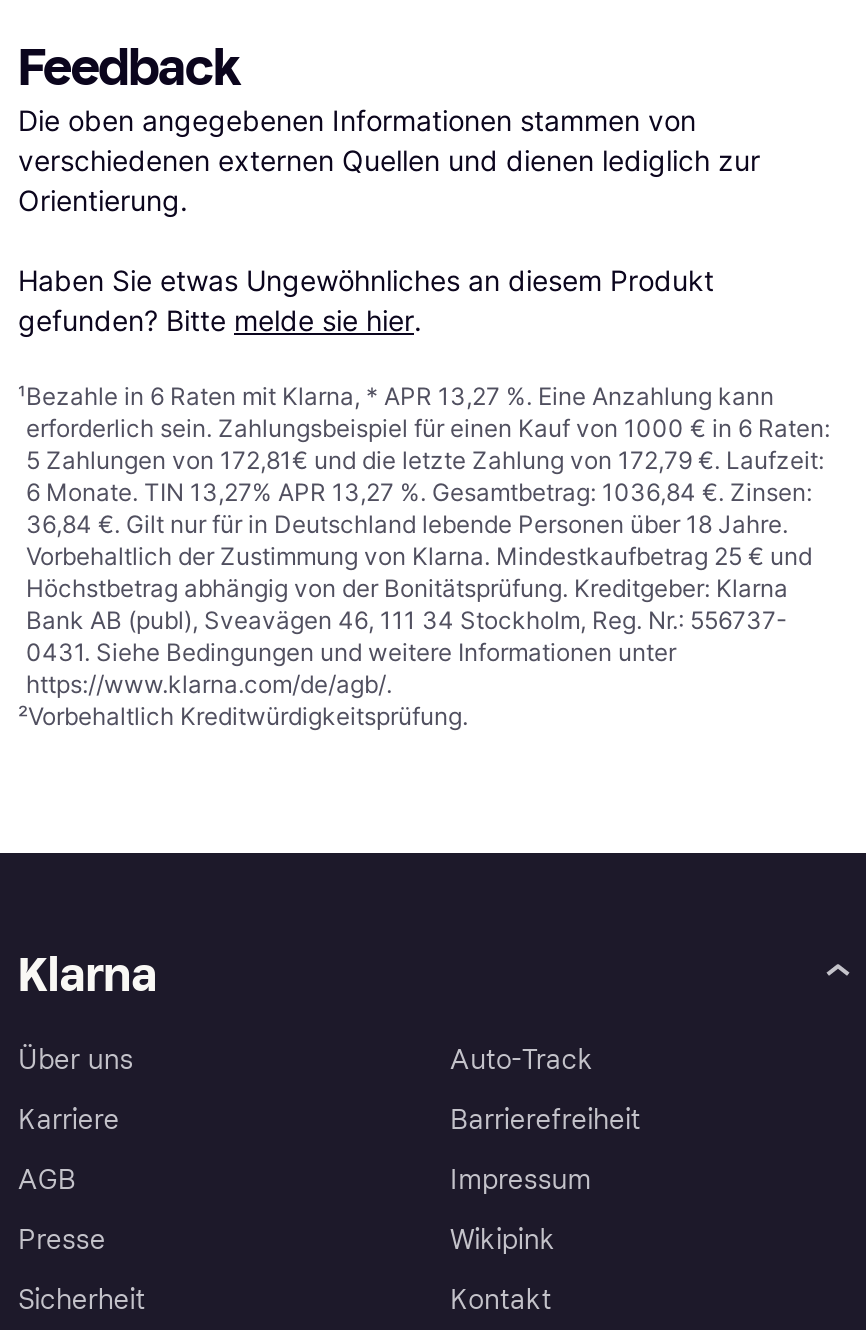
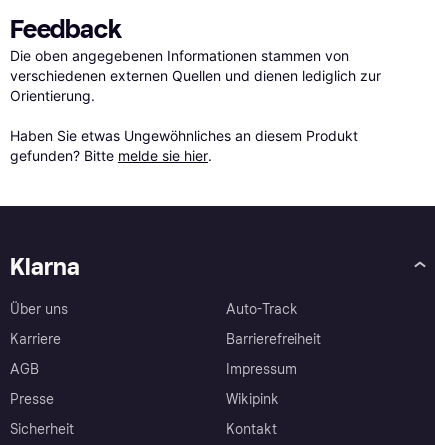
[18,382,830,732] ¹Bezahle in 6 Raten mit Klarna, * APR 13,27 %. Eine Anzahlung kann | erforderlich sein. Zahlungsbeispiel für einen Kauf von 1000 € in 6 Raten: | 5 Zahlungen von 172,81€ und die letzte Zahlung von 172,79 €. Laufzeit: | 6 Monate. TIN 13,27% APR 13,27 %. Gesamtbetrag: 1036,84 €. Zinsen: | 36,84 €. Gilt nur für in Deutschland lebende Personen über 18 Jahre. | Vorbehaltlich der Zustimmung von Klarna. Mindestkaufbetrag 25 € und | Höchstbetrag abhängig von der Bonitätsprüfung. Kreditgeber: Klarna | Bank AB (publ), Sveavägen 46, 111 34 Stockholm, Reg. Nr.: 556737- | 0431. Siehe Bedingungen und weitere Informationen unter | https://www.klarna.com/de/agb/. | ²Vorbehaltlich Kreditwürdigkeitsprüfung. -> none

